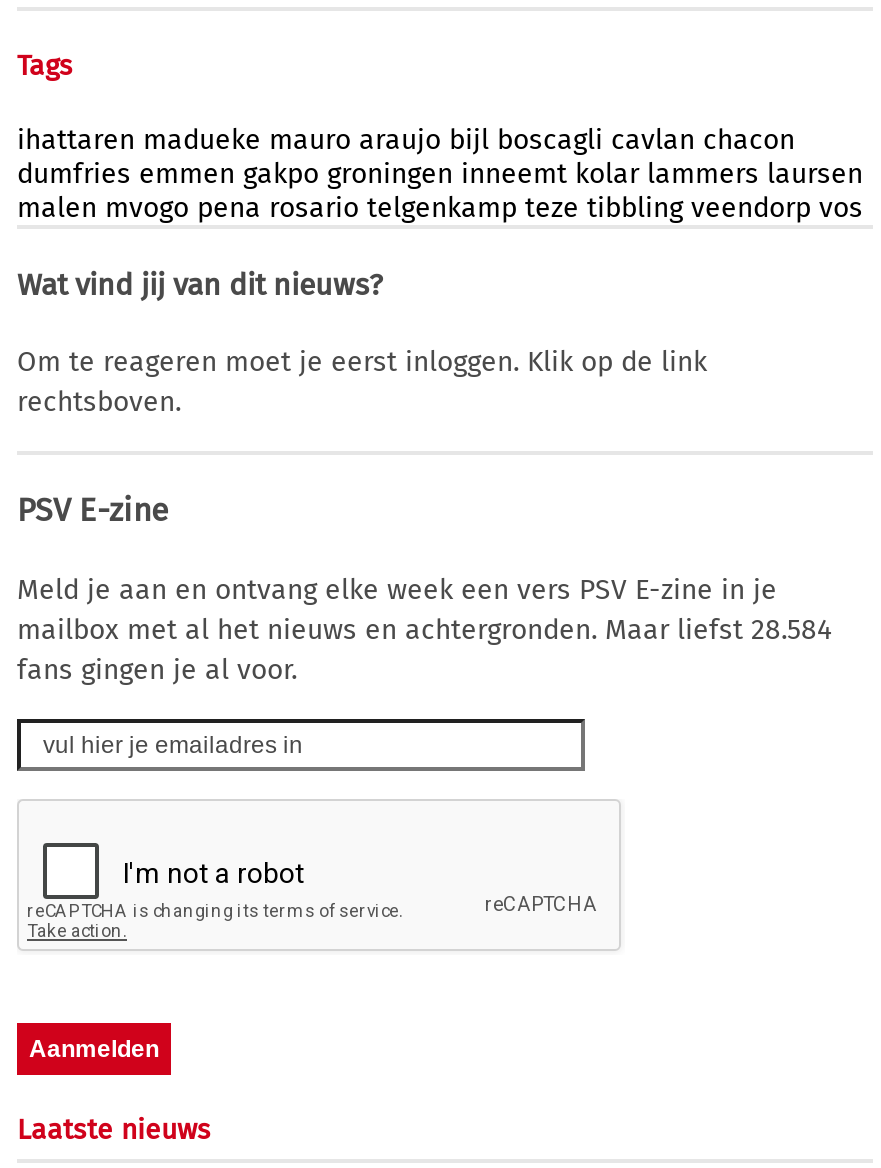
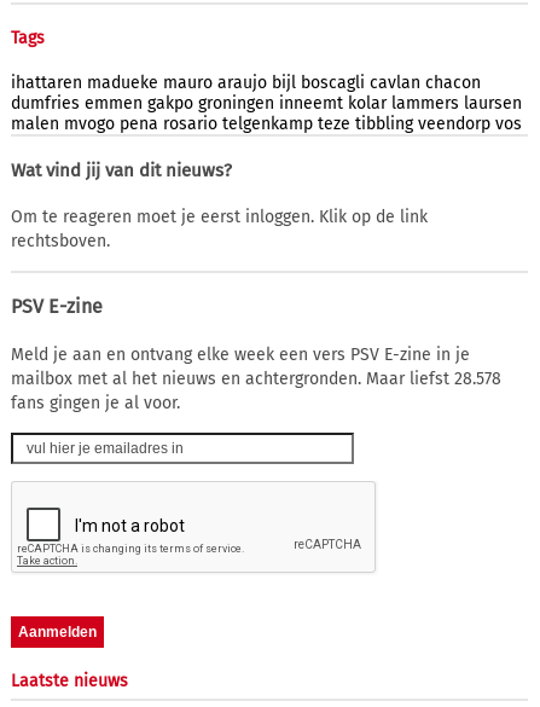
[17,612,831,646] mailbox met al het nieuws en achtergronden. Maar liefst 28.584 -> [11,368,501,389] mailbox met al het nieuws en achtergronden. Maar liefst 28.578

